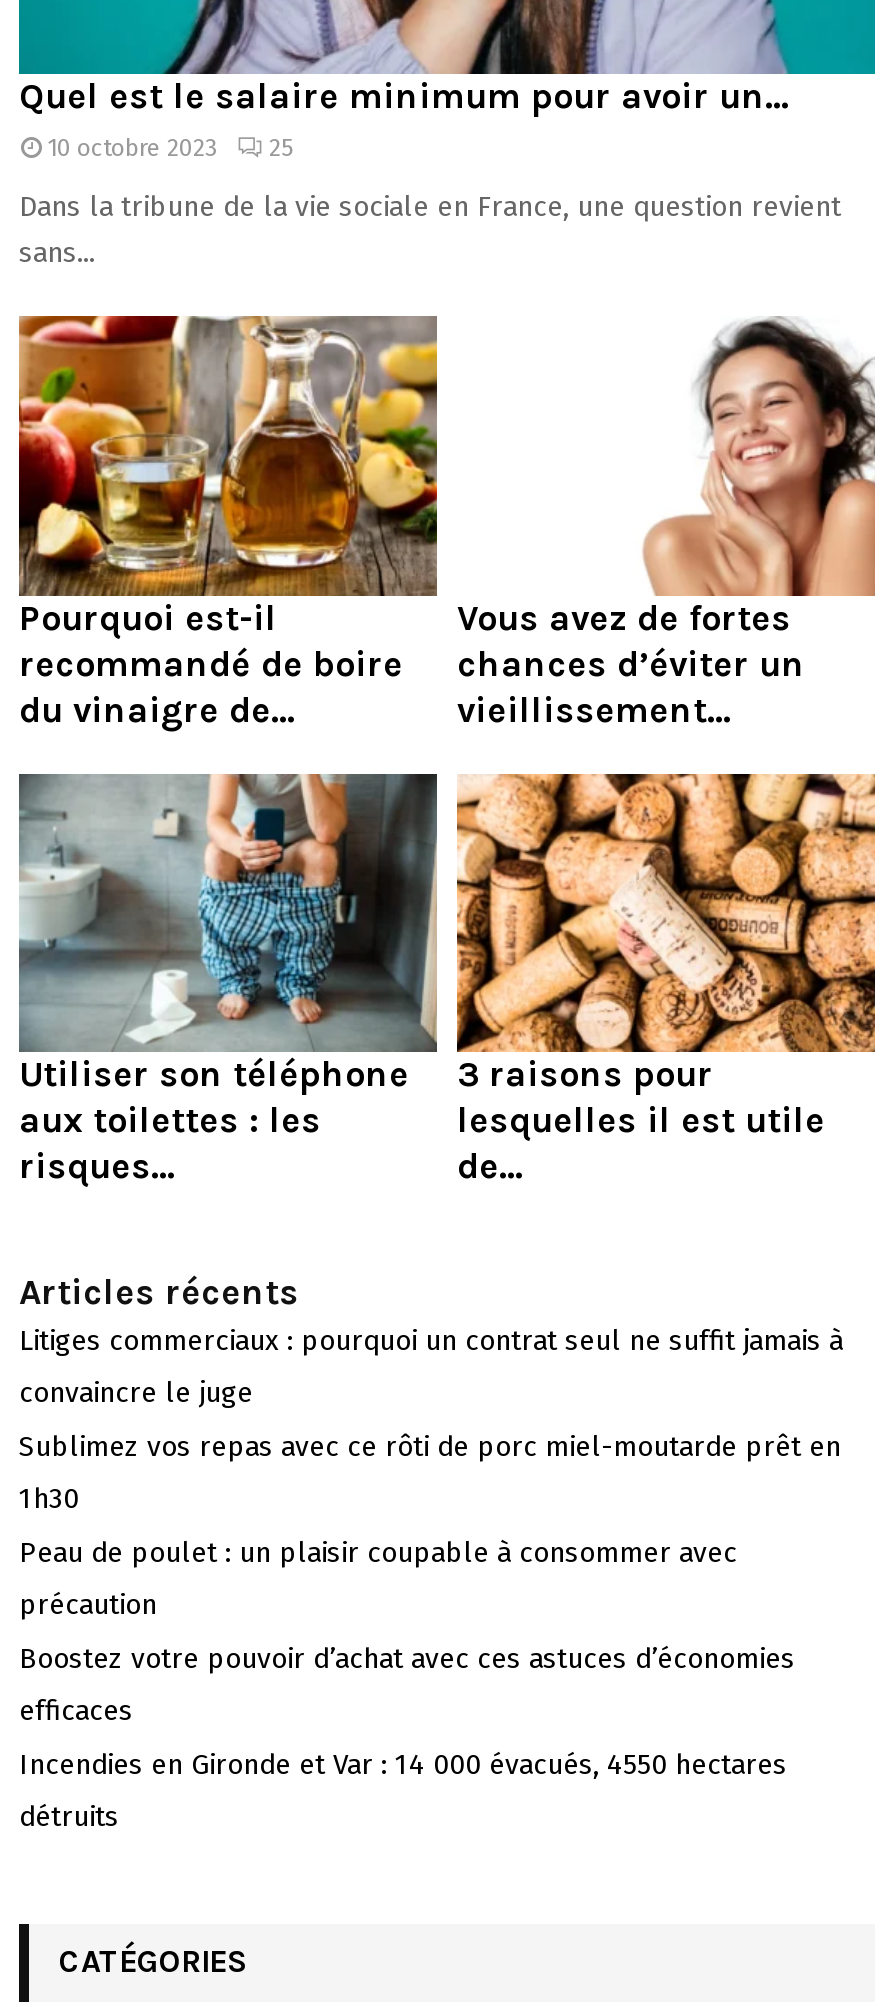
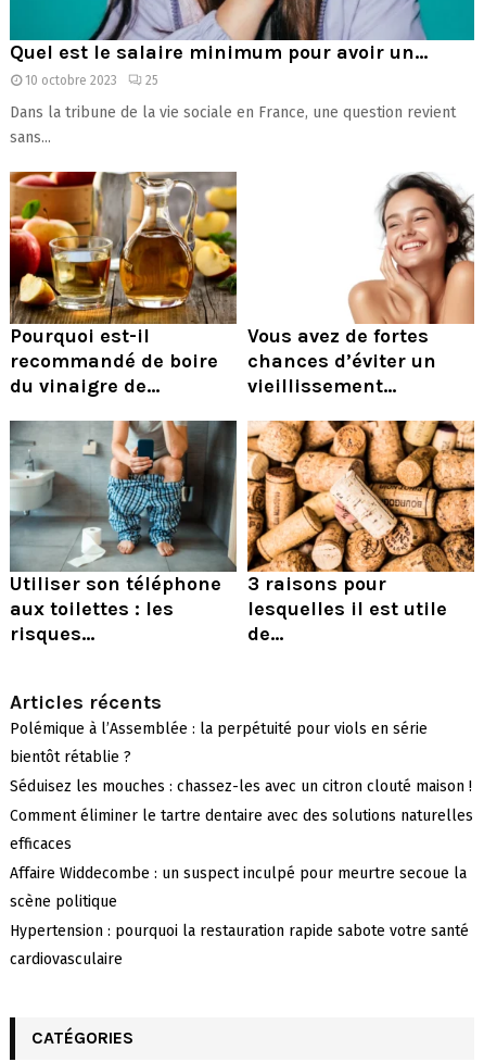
[19,1324,843,1676] Litiges commerciaux : pourquoi un contrat seul ne suffit jamais à | convaincre le juge | Sublimez vos repas avec ce rôti de porc miel-moutarde prêt en | 1h30 | Peau de poulet : un plaisir coupable à consommer avec | précaution | Boostez votre pouvoir d’achat avec ces astuces d’économies -> [10,720,473,825] Polémique à l’Assemblée : la perpétuité pour viols en série | bientôt rétablie ? | Séduisez les mouches : chassez-les avec un citron clouté maison ! | Comment éliminer le tartre dentaire avec des solutions naturelles
moved [19,1694,133,1728] -> [10,835,72,853]: efficaces
[19,1748,787,1834] Incendies en Gironde et Var : 14 000 évacués, 4550 hectares | détruits -> [10,864,469,969] Affaire Widdecombe : un suspect inculpé pour meurtre secoue la | scène politique | Hypertension : pourquoi la restauration rapide sabote votre santé | cardiovasculaire

